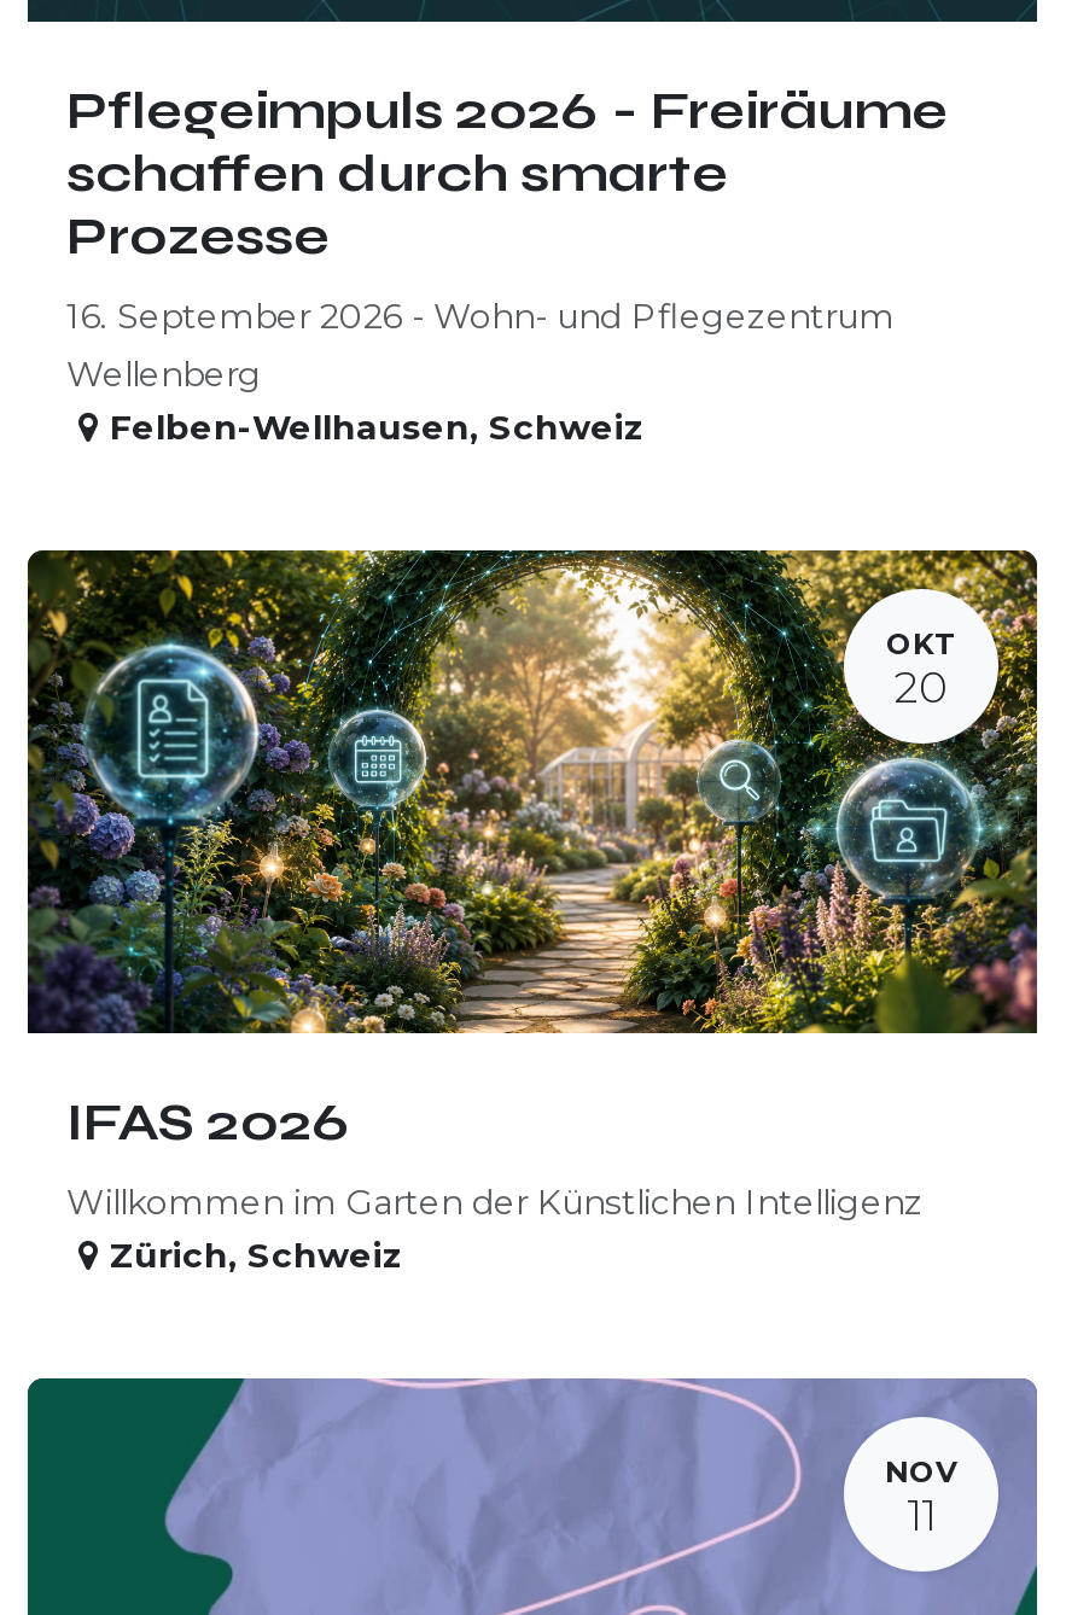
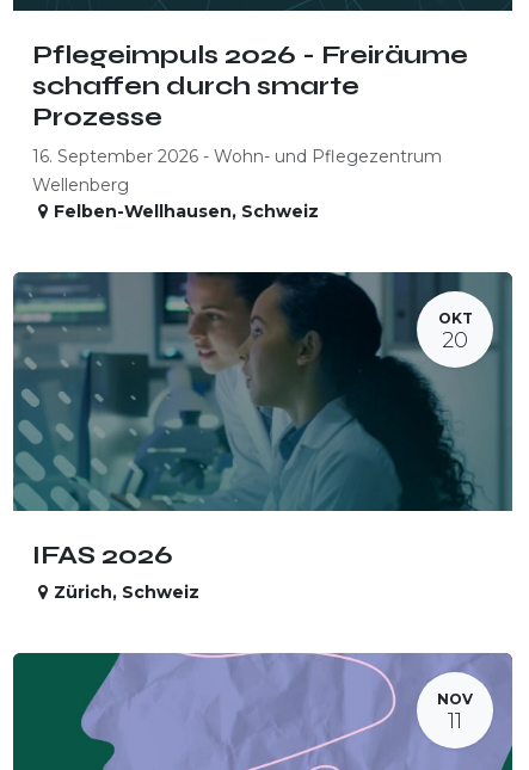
[25,548,1039,1036] [image] -> [12,271,513,512] [image]
[66,1180,924,1223] Willkommen im Garten der Künstlichen Intelligenz -> none

